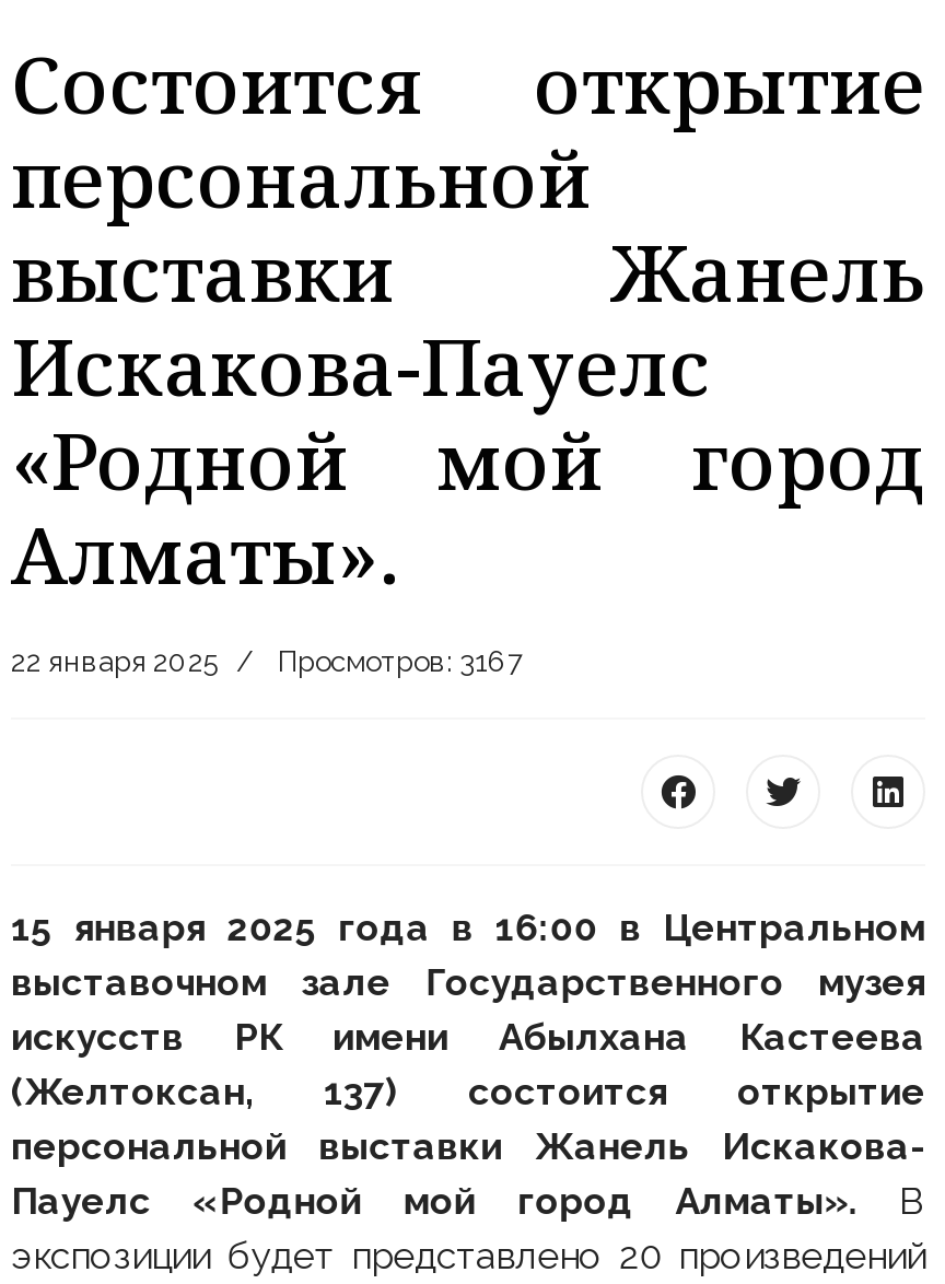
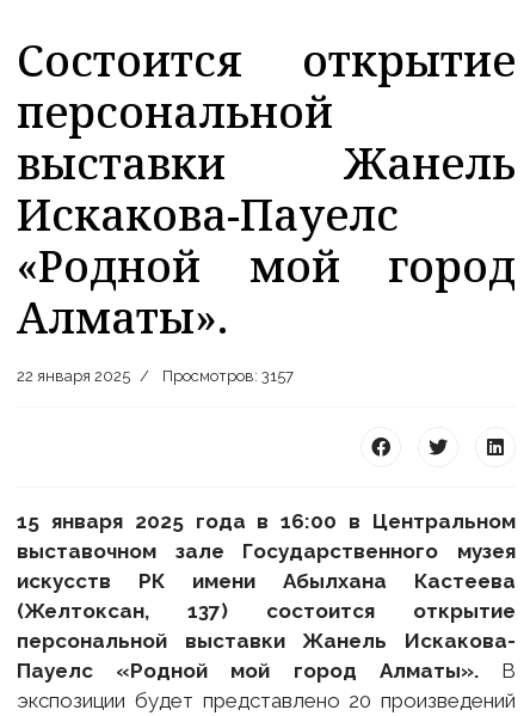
[11,645,523,678] 22 января 2025 Просмотров: 3167 -> [17,367,294,385] 22 января 2025 Просмотров: 3157

